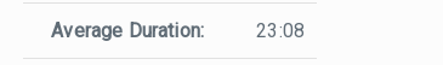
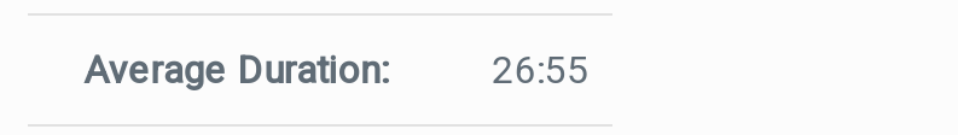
[256,20,305,43] 23:08 -> [492,48,588,94] 26:55

